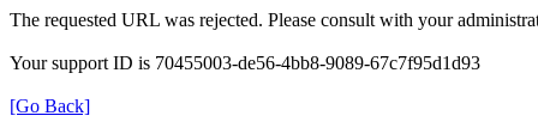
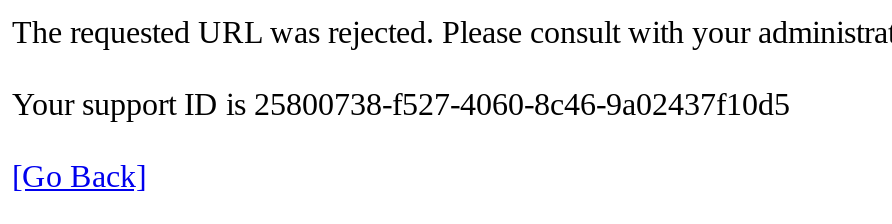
[10,53,480,73] Your support ID is 70455003-de56-4bb8-9089-67c7f95d1d93 -> [12,87,790,121] Your support ID is 25800738-f527-4060-8c46-9a02437f10d5

